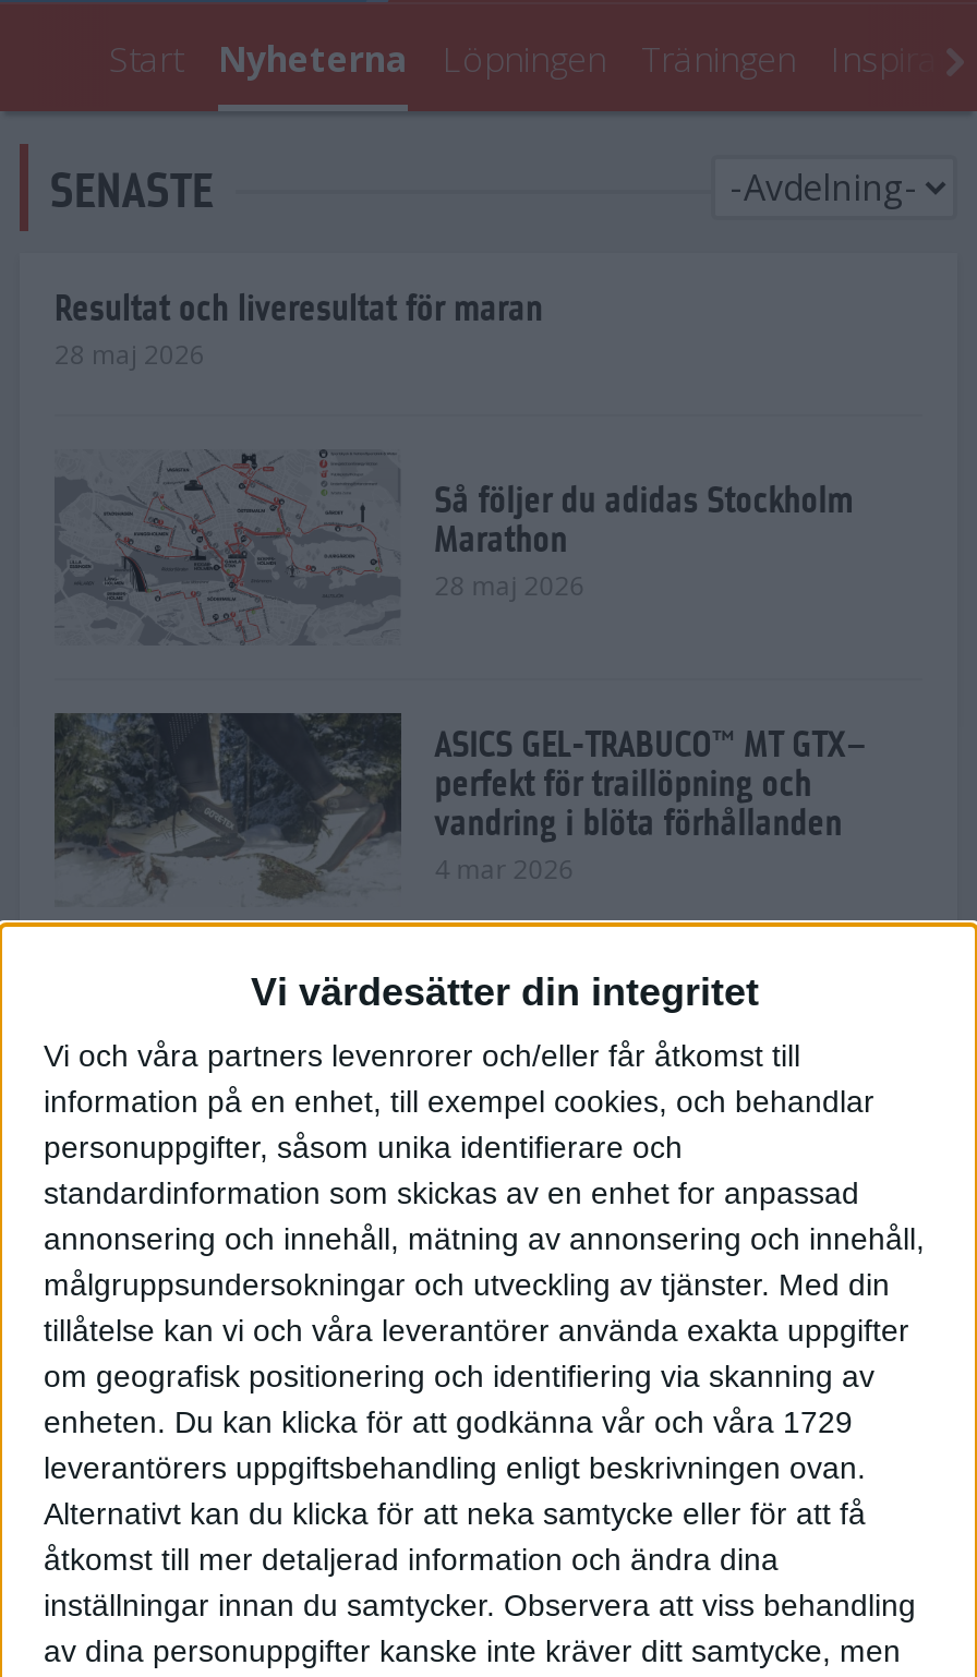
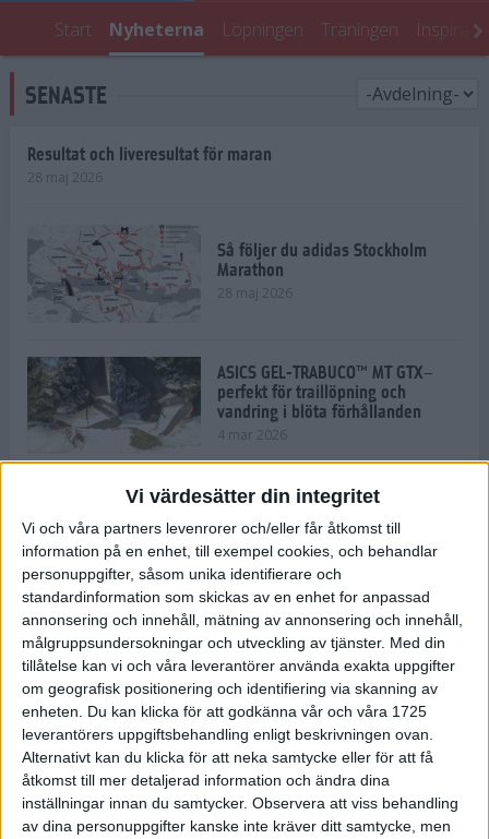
[44,1405,853,1440] enheten. Du kan klicka för att godkänna vår och våra 1729 -> [22,703,427,721] enheten. Du kan klicka för att godkänna vår och våra 1725

